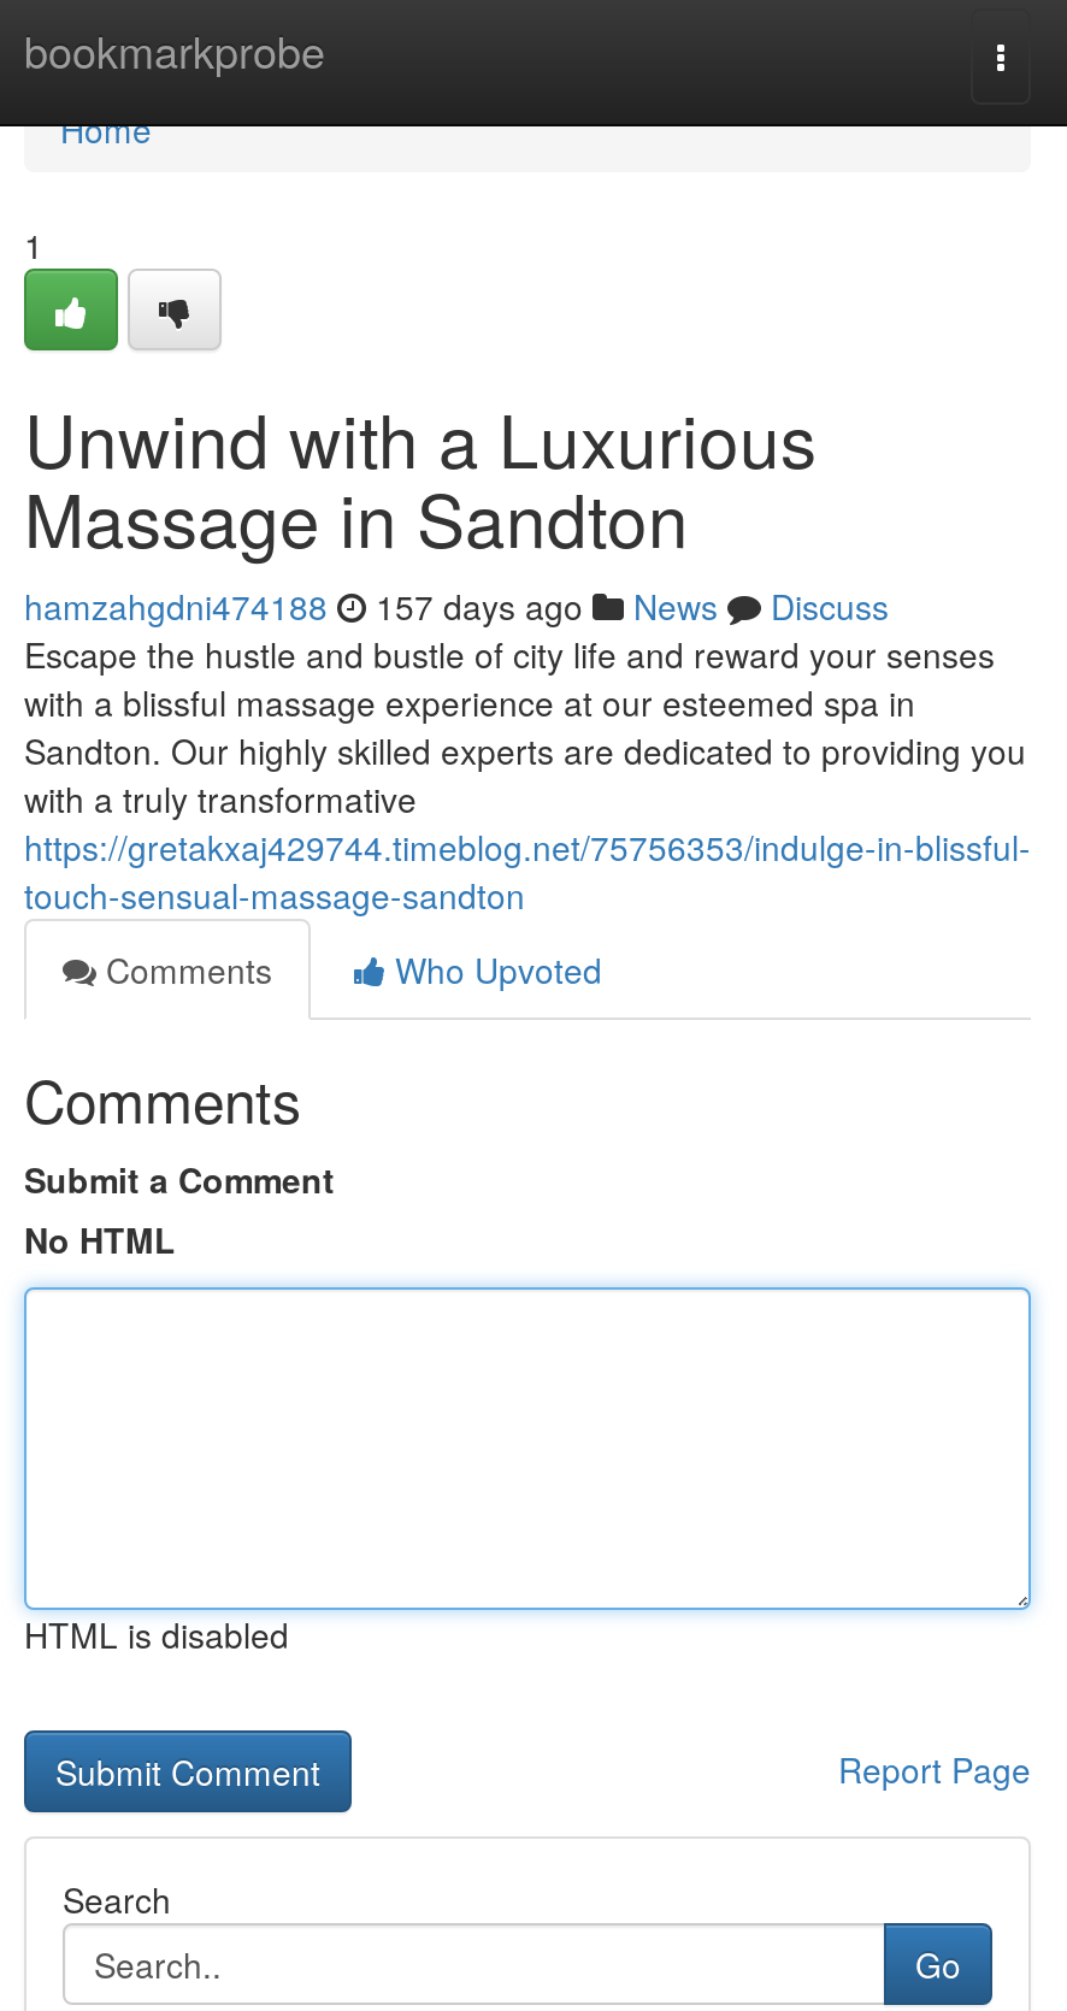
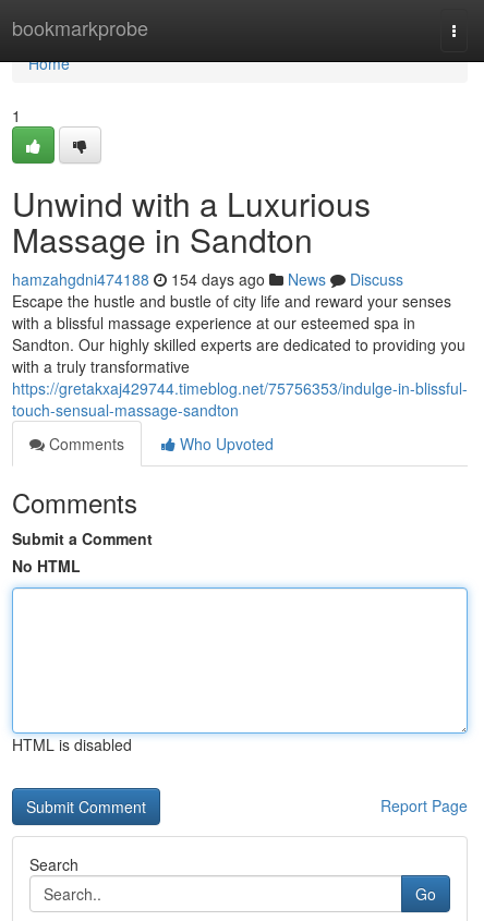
[24,582,889,630] hamzahgdni474188 157 days ago News Discuss -> [12,268,403,290] hamzahgdni474188 154 days ago News Discuss

